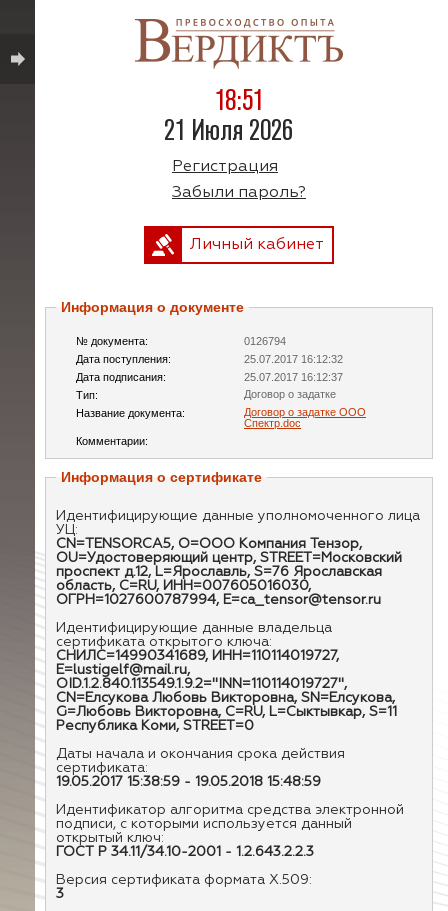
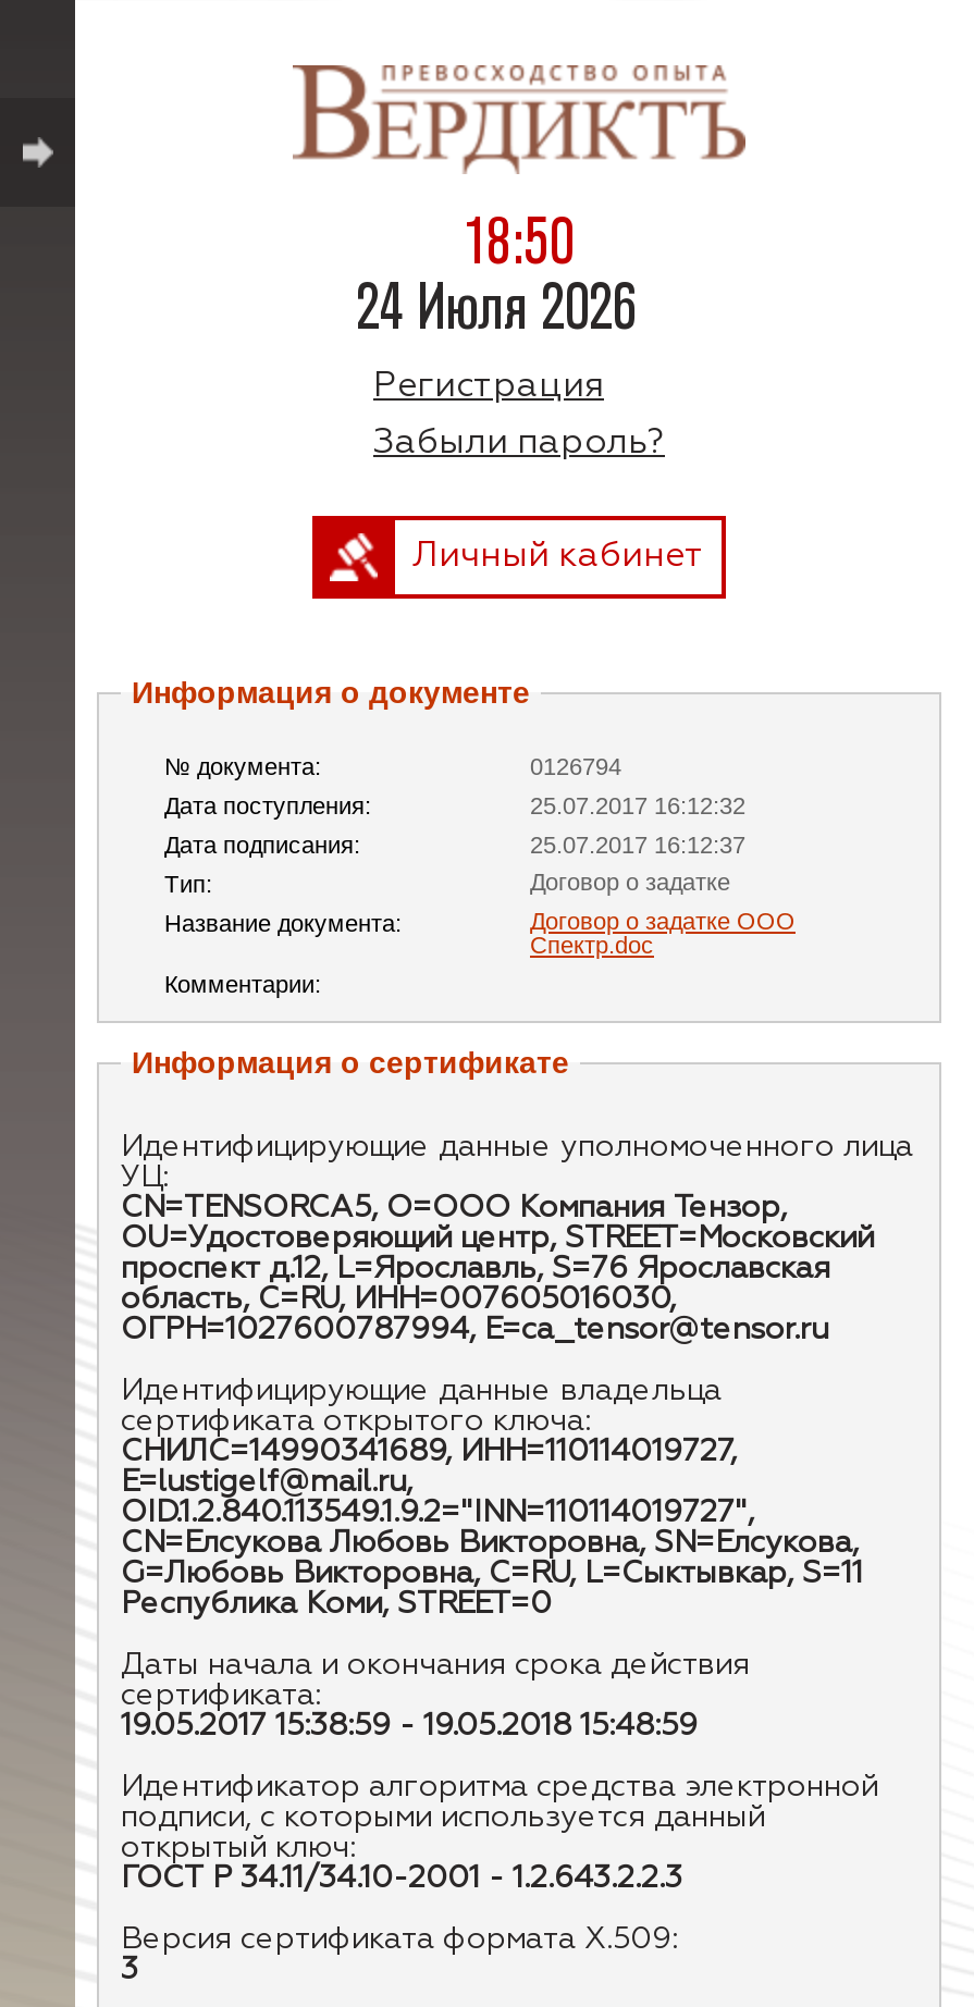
[214,80,263,118] 18:51 -> [465,198,574,281] 18:50
[164,110,293,148] 21 Июля 2026 -> [356,263,637,346] 24 Июля 2026

